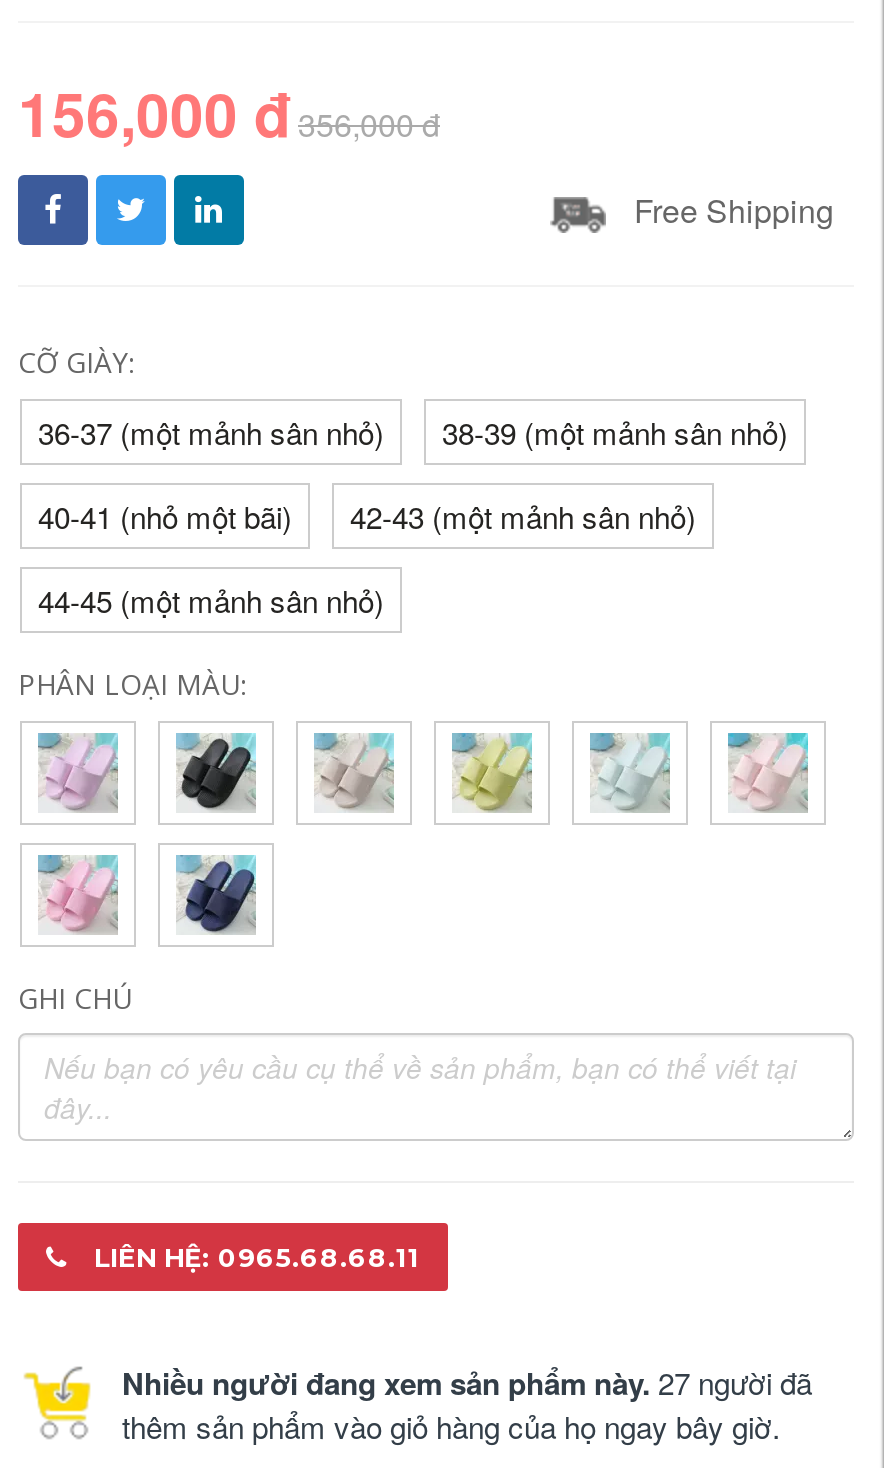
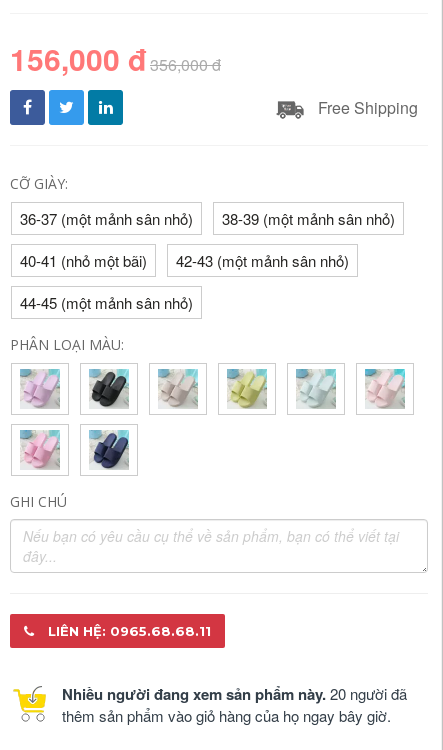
[122,1361,812,1405] Nhiều người đang xem sản phẩm này. 27 người đã -> [62,683,407,705] Nhiều người đang xem sản phẩm này. 20 người đã

